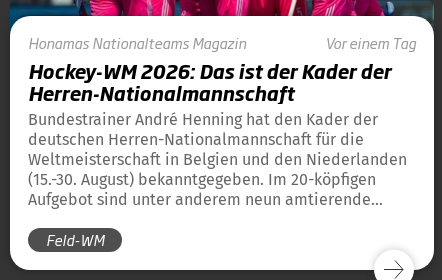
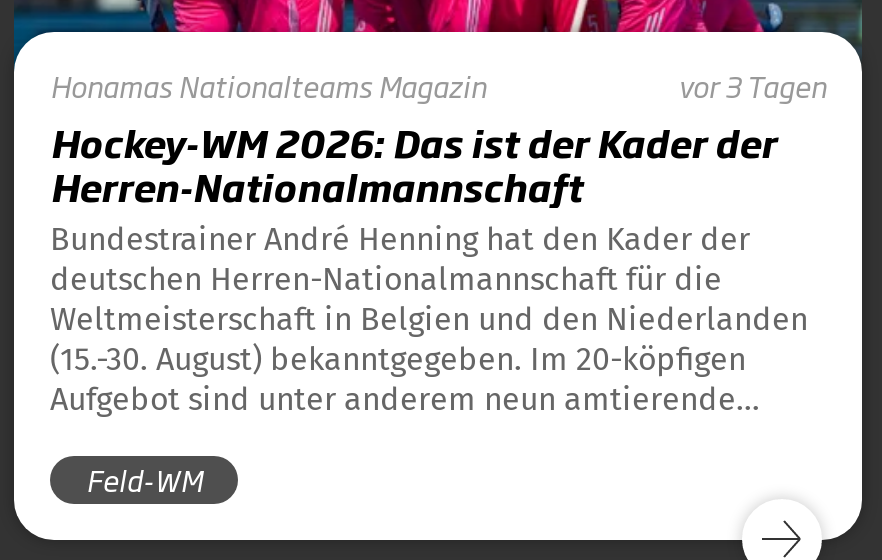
[325,32,416,53] Vor einem Tag -> [678,64,826,106] vor 3 Tagen

